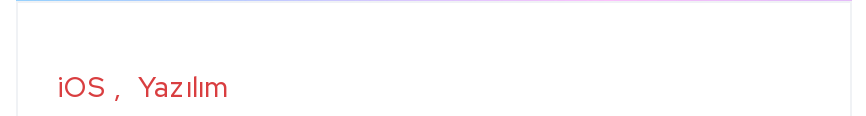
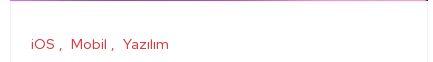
none -> [71,35,107,53] Mobil

